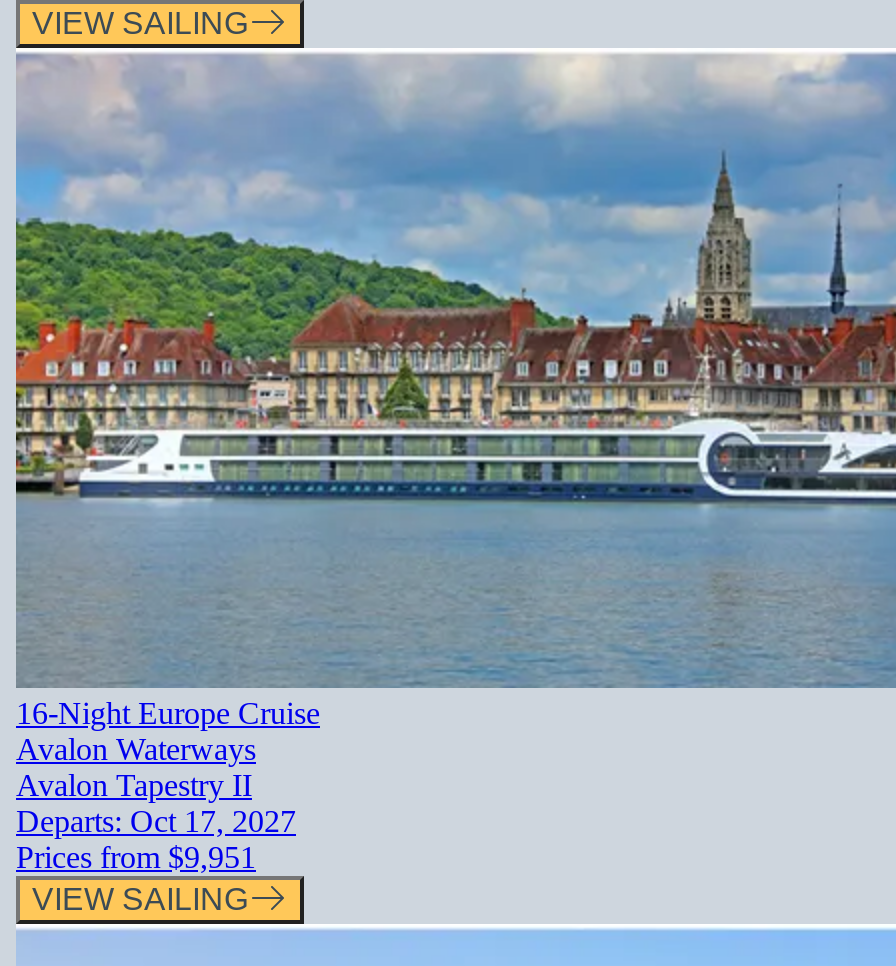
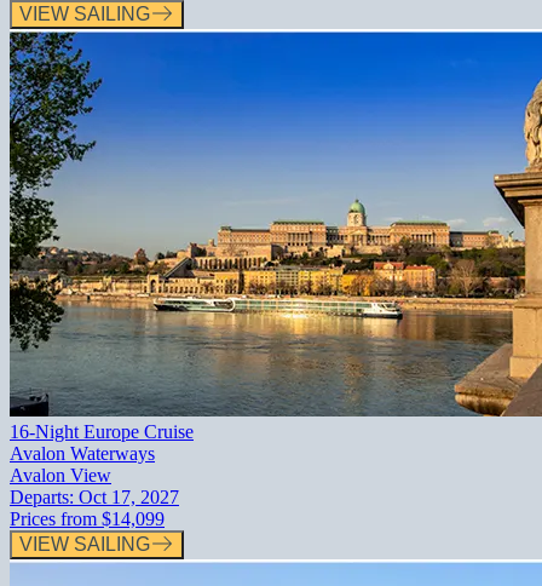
[14,50,890,801] [image] | Avalon Tapestry II -> [8,30,538,485] [image] | Avalon View
[16,839,256,873] Prices from $9,951 -> [10,508,165,529] Prices from $14,099

